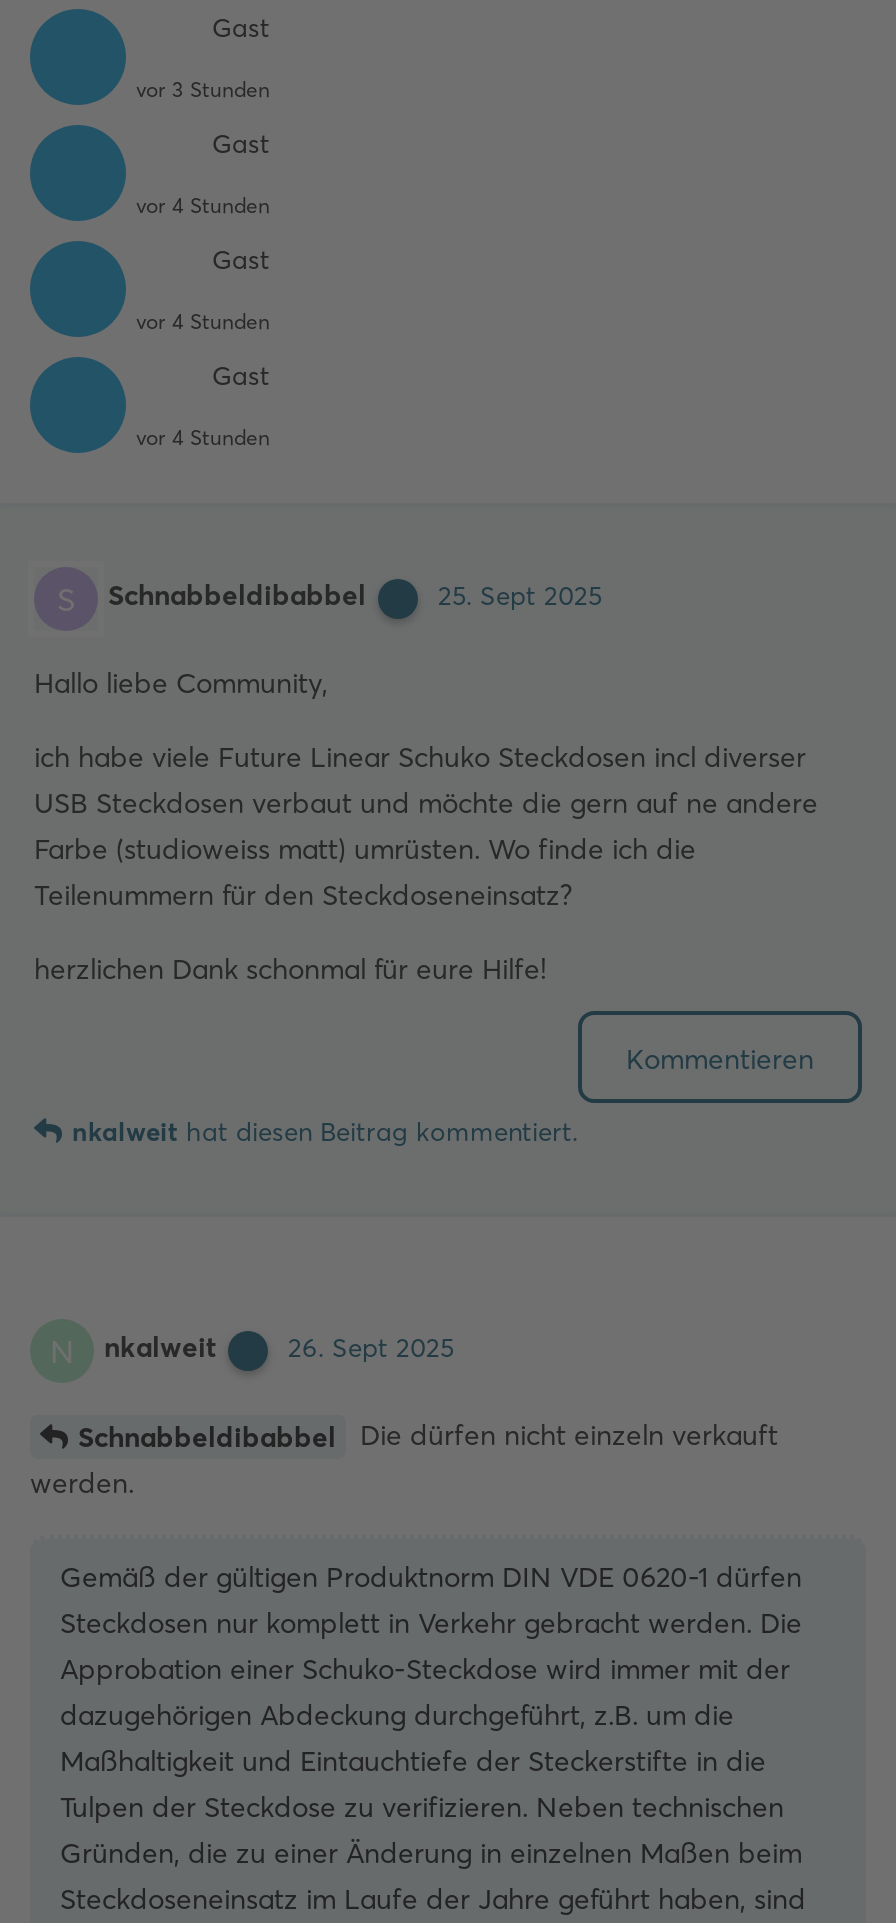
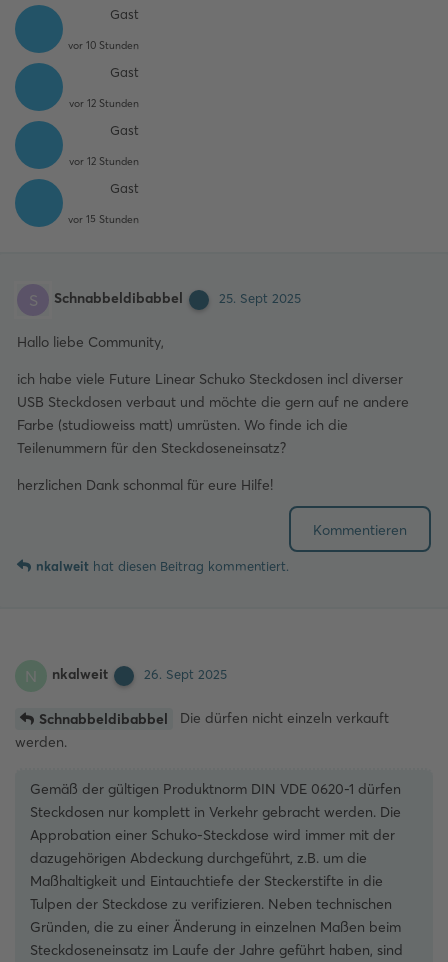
[136,77,270,103] vor 3 Stunden -> [68,39,139,52] vor 10 Stunden
[136,193,270,219] vor 4 Stunden -> [69,97,139,110] vor 12 Stunden
[136,309,270,335] vor 4 Stunden -> [69,155,139,168] vor 12 Stunden
[136,425,270,451] vor 4 Stunden -> [68,213,139,226] vor 15 Stunden

